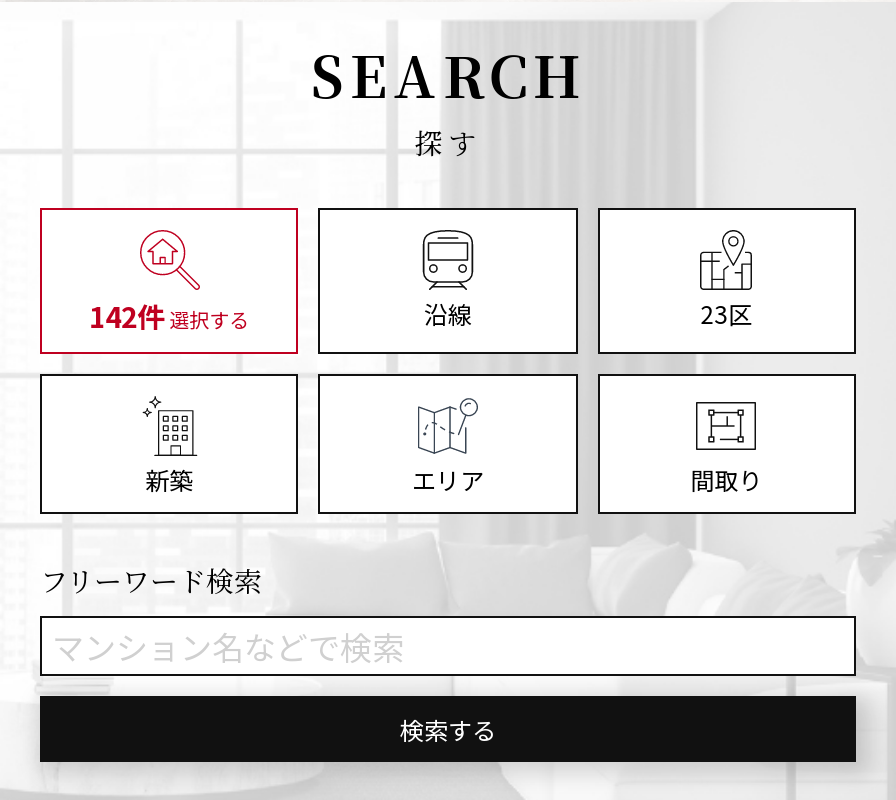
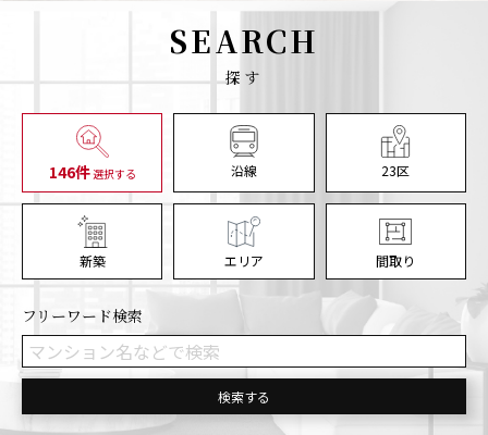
[89,296,249,336] 142件選択する -> [49,161,136,183] 146件選択する

